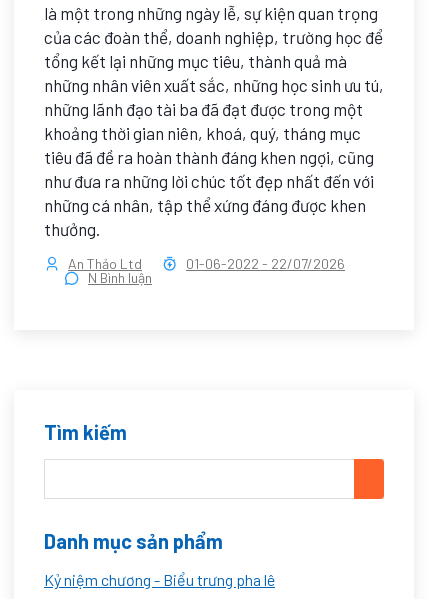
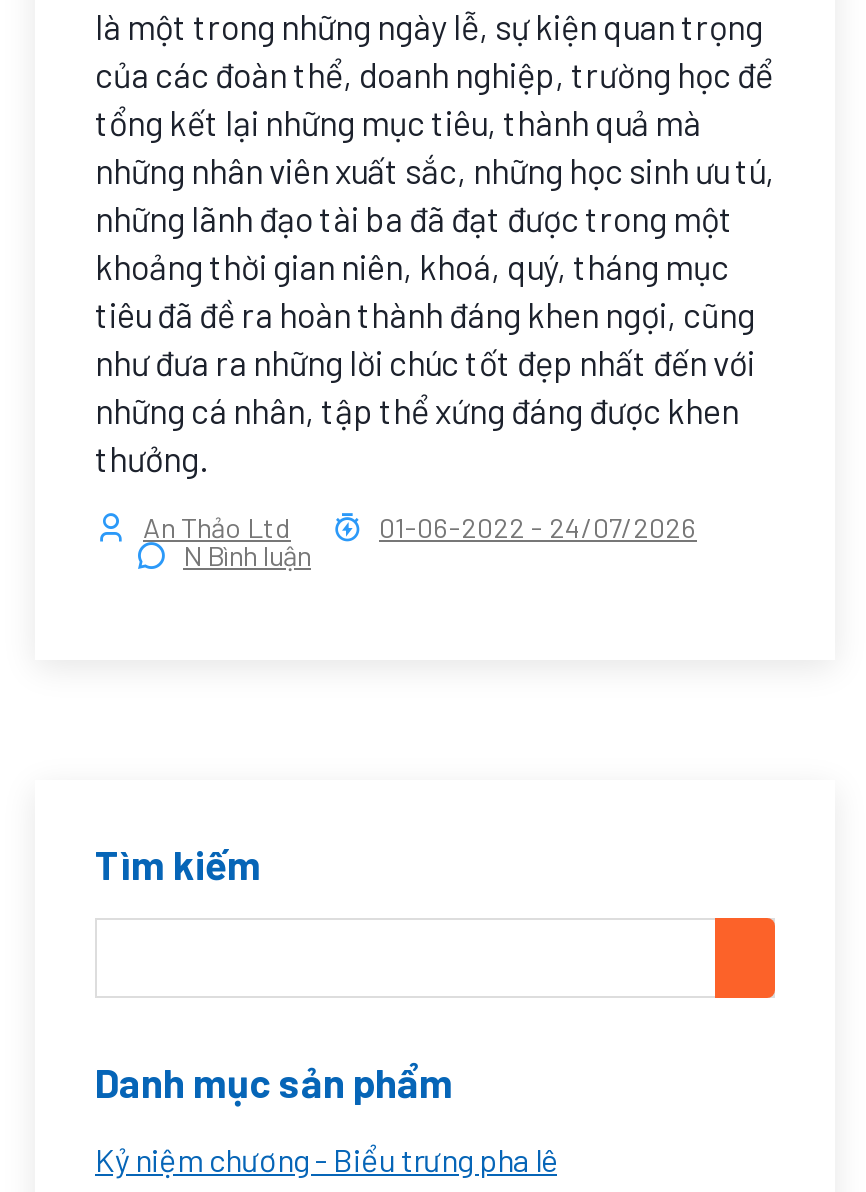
[186,255,345,272] 01-06-2022 - 22/07/2026 -> [379,510,697,544] 01-06-2022 - 24/07/2026

